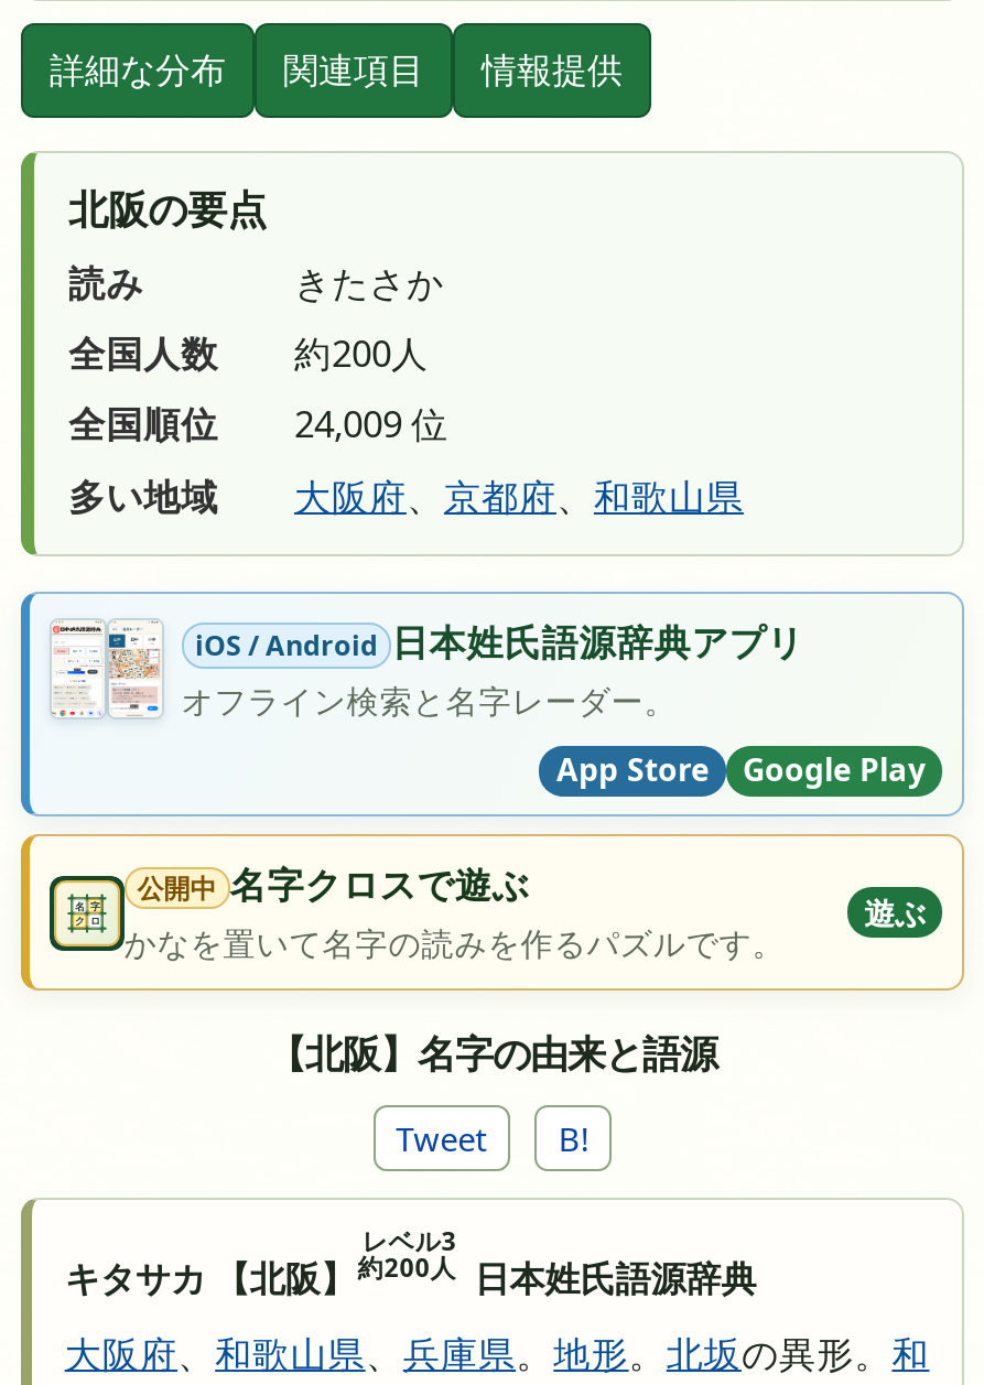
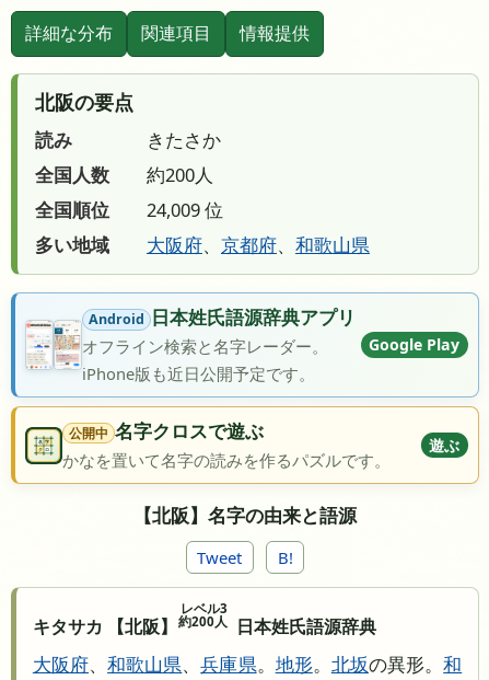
[50,615,804,734] [image] | iOS / Android 日本姓氏語源辞典アプリ -> [26,305,356,370] [image] | Android 日本姓氏語源辞典アプリ
[556,749,709,791] App Store -> [82,363,315,384] iPhone版も近日公開予定です。
moved [743,749,926,791] -> [369,334,460,355]: Google Play

